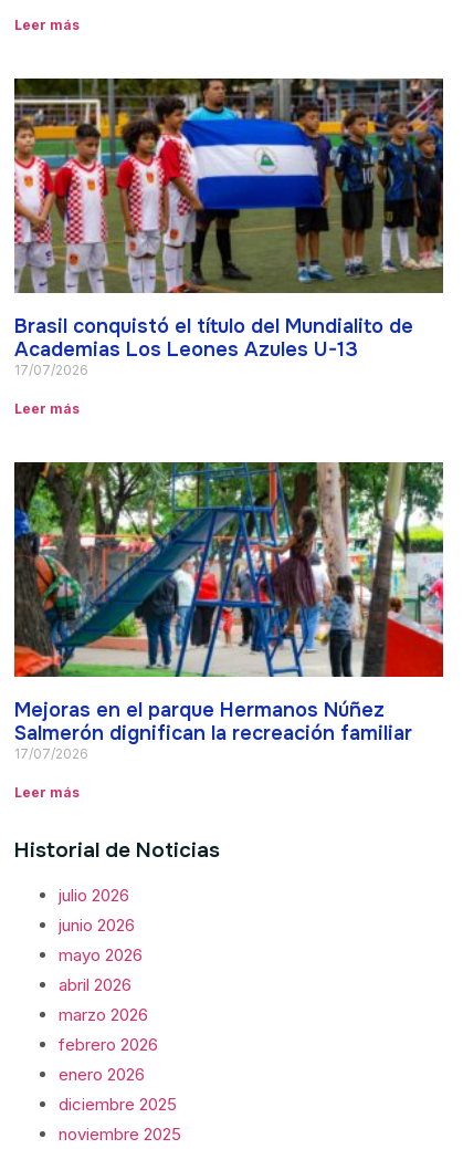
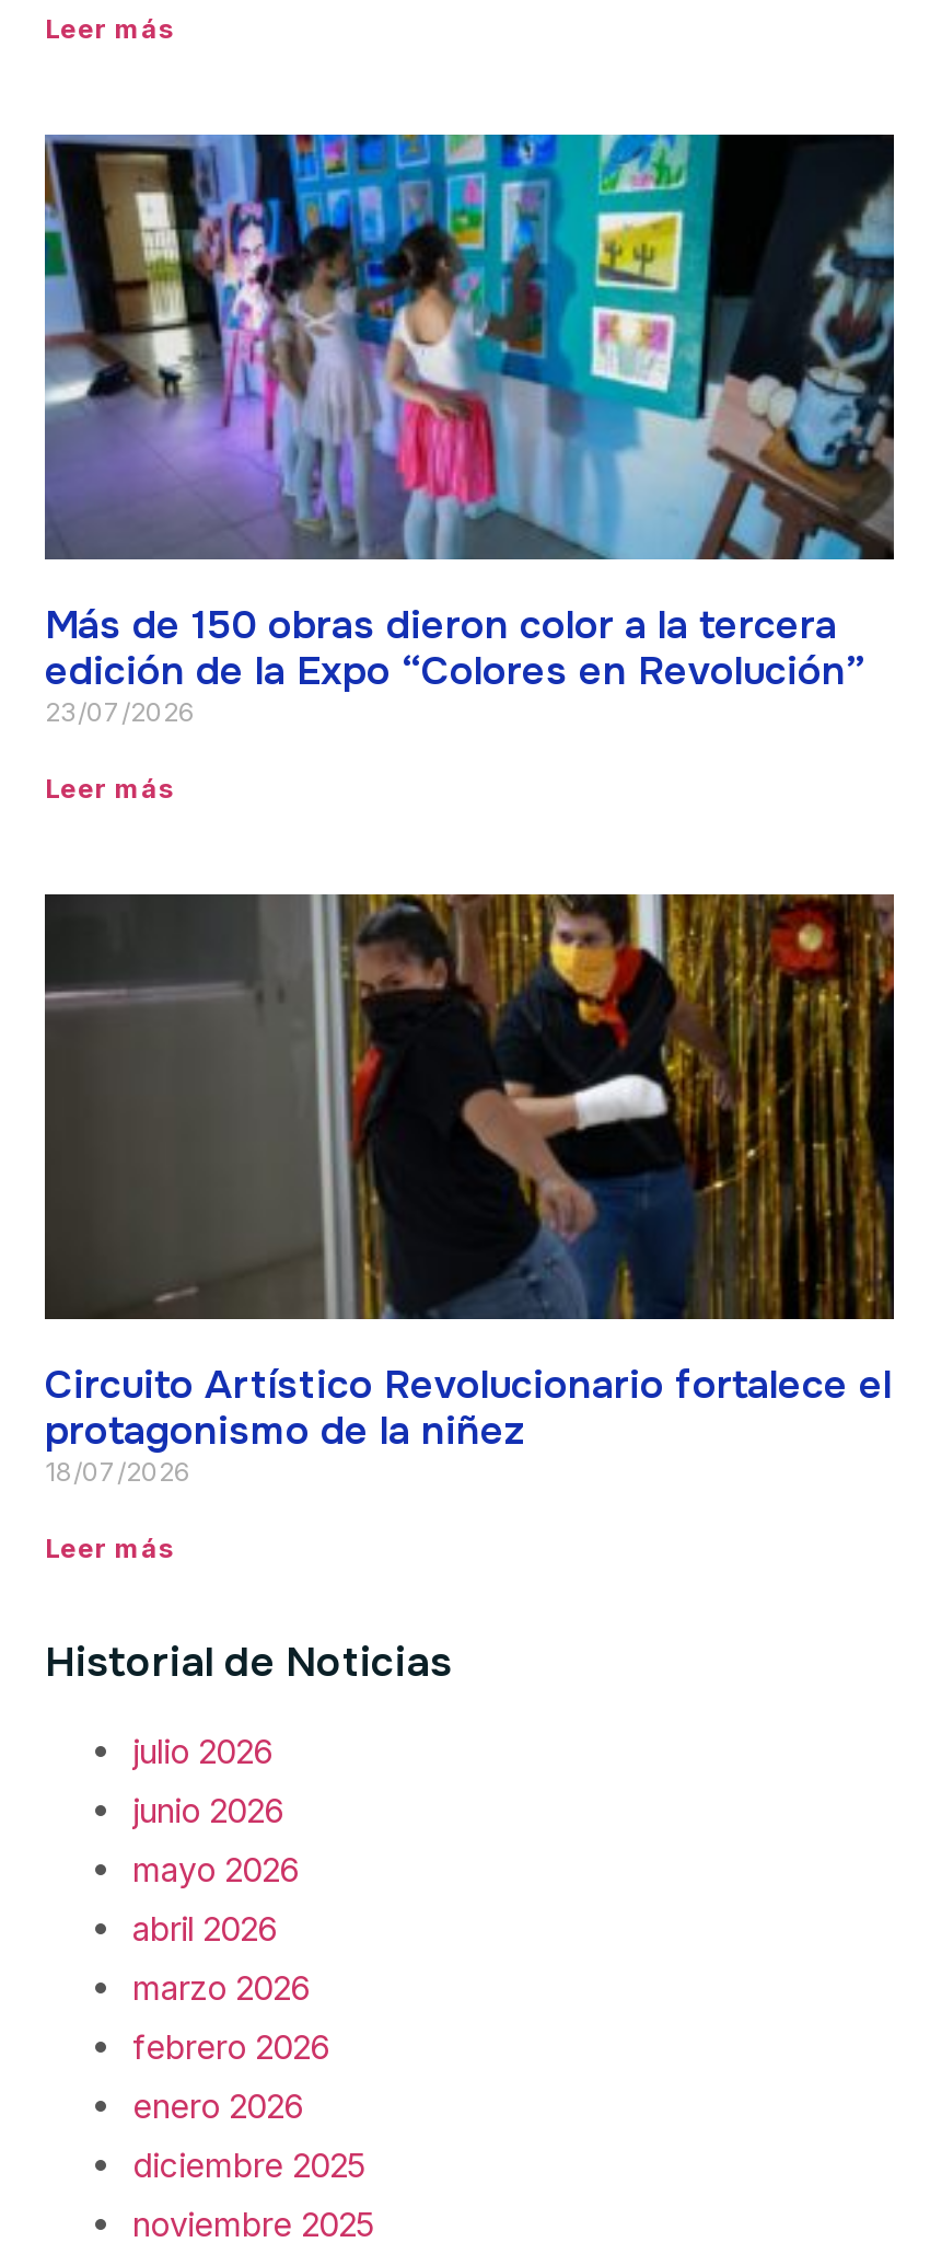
[13,77,444,378] [image] | Brasil conquistó el título del Mundialito de | Academias Los Leones Azules U-13 | 17/07/2026 -> [43,132,896,727] [image] | Más de 150 obras dieron color a la tercera | edición de la Expo “Colores en Revolución” | 23/07/2026
[13,461,444,761] [image] | Mejoras en el parque Hermanos Núñez | Salmerón dignifican la recreación familiar | 17/07/2026 -> [43,892,896,1487] [image] | Circuito Artístico Revolucionario fortalece el | protagonismo de la niñez | 18/07/2026

